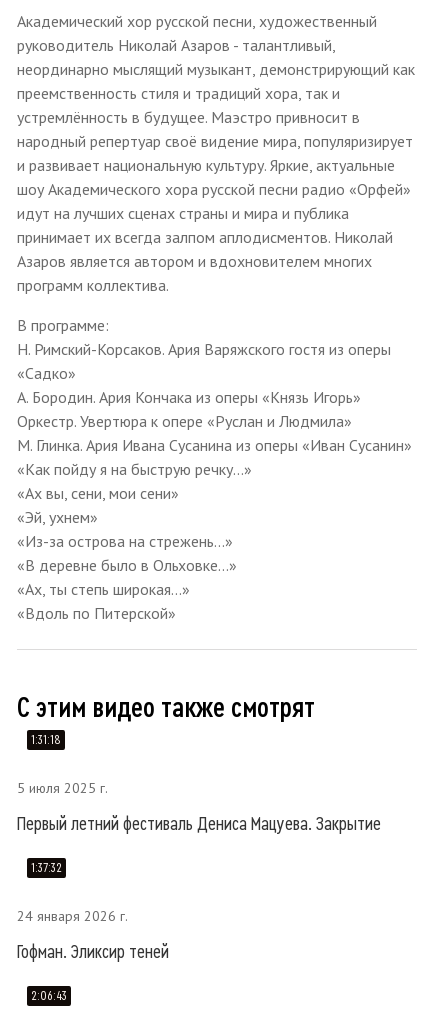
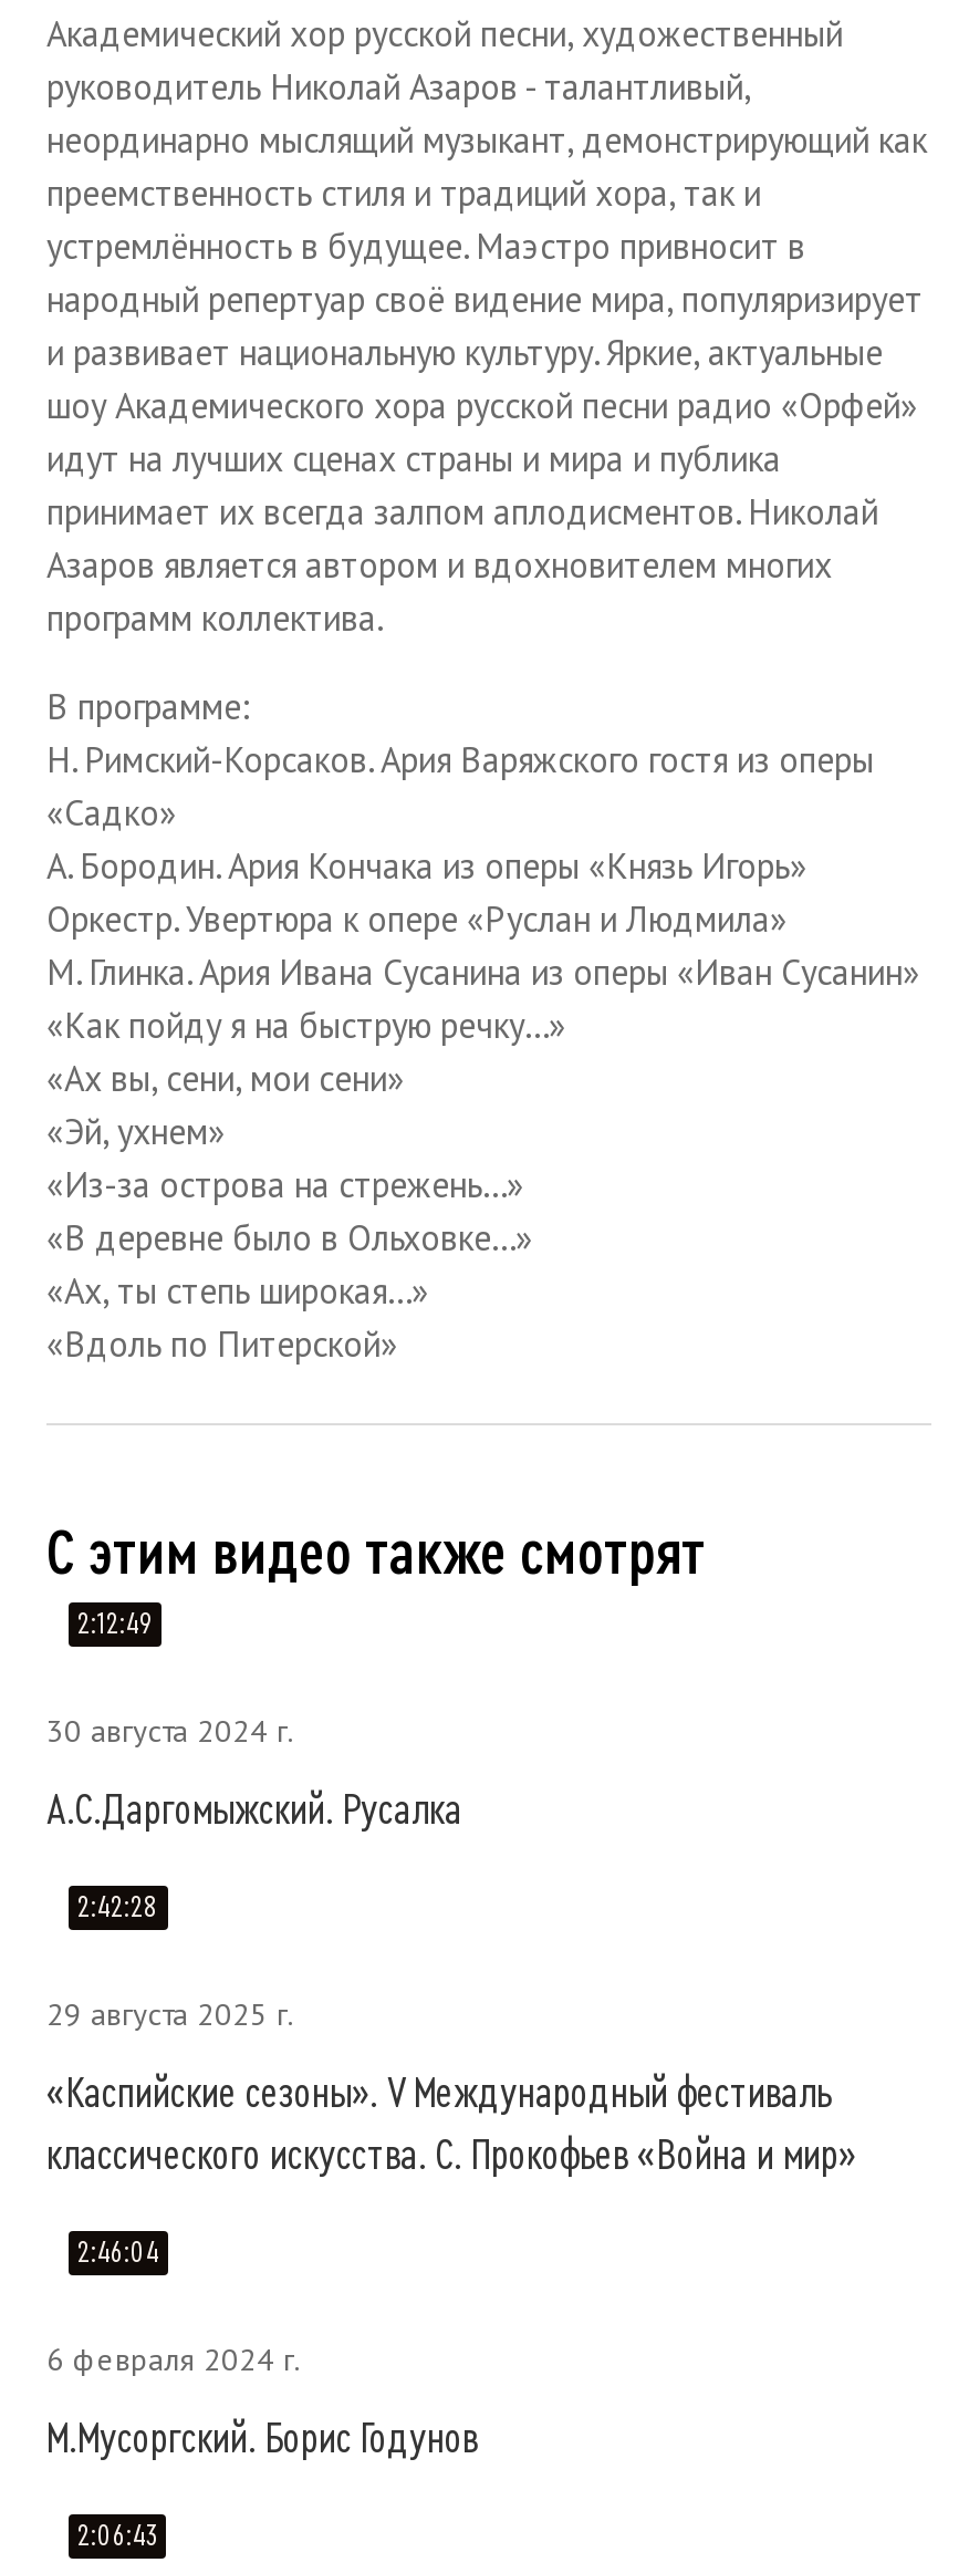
[17,733,381,962] 1:31:18 | 5 июля 2025 г. | Первый летний фестиваль Дениса Мацуева. Закрытие | 1:37:32 | 24 января 2026 г. | Гофман. Эликсир теней -> [46,1609,856,2461] 2:12:49 | 30 августа 2024 г. | А.С.Даргомыжский. Русалка | 2:42:28 | 29 августа 2025 г. | «Каспийские сезоны». V Международный фестиваль | классического искусства. С. Прокофьев «Война и мир» | 2:46:04 | 6 февраля 2024 г. | М.Мусоргский. Борис Годунов

